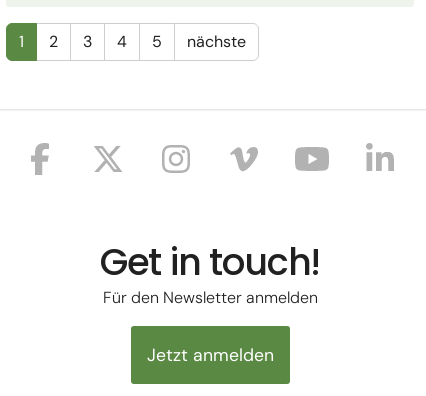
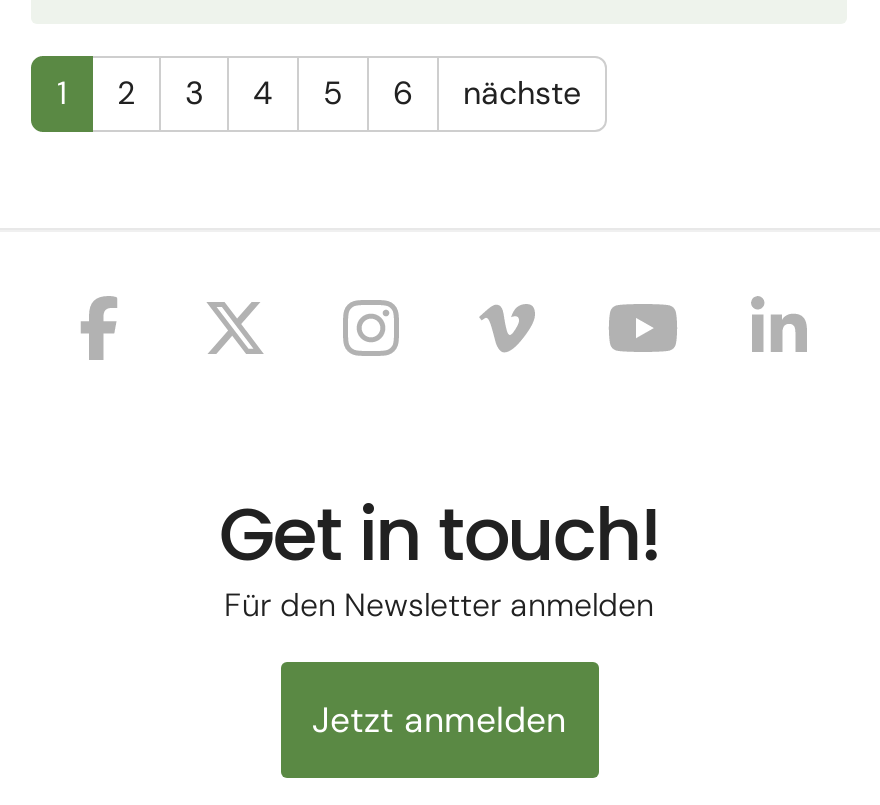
none -> [393,72,413,114] 6

